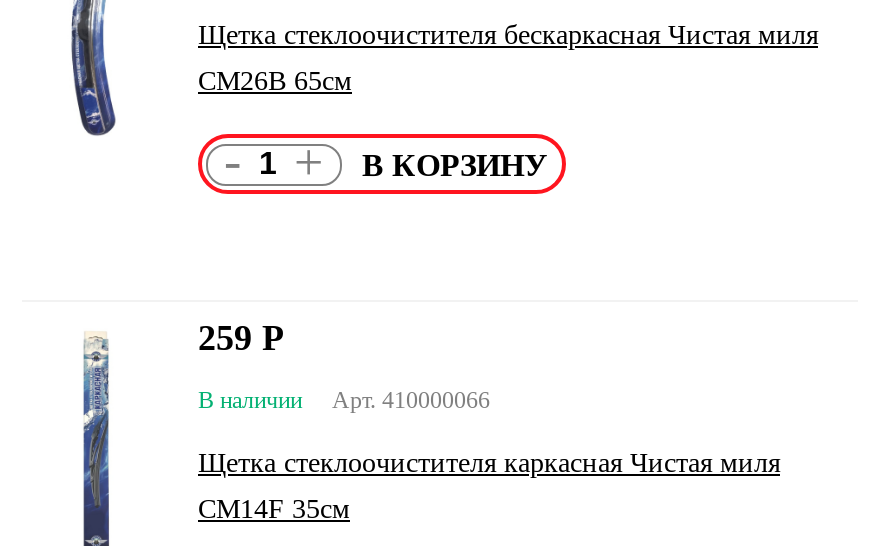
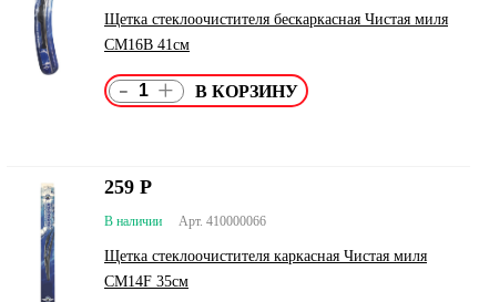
[198,66,352,96] СМ26B 65см -> [104,37,190,53] СМ16B 41см

